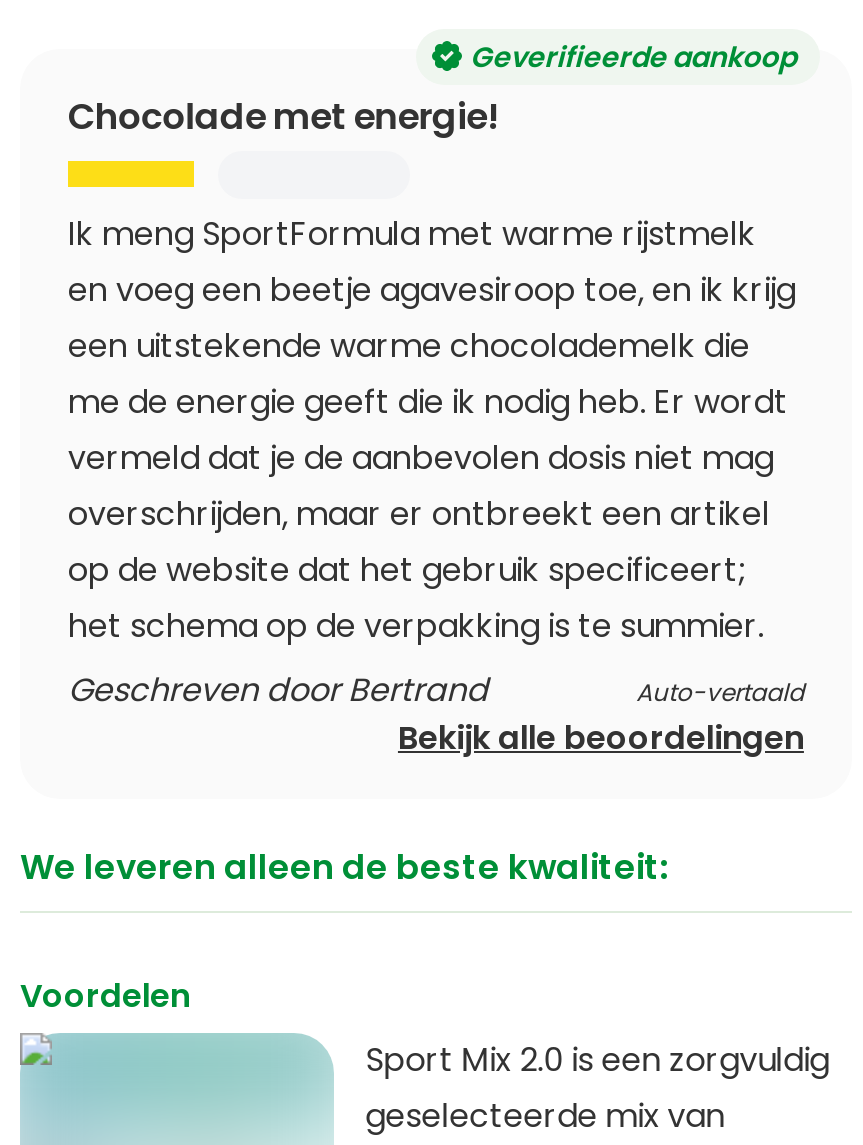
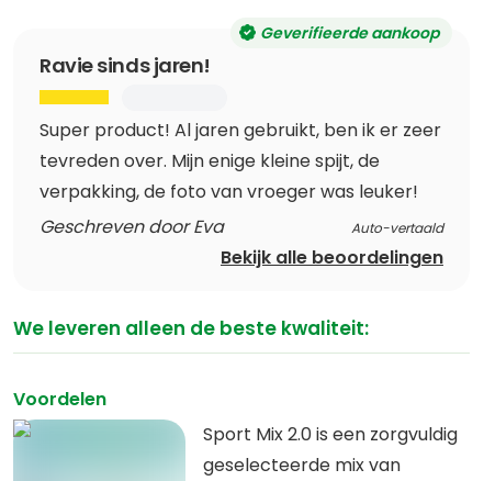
[68,90,500,140] Chocolade met energie! -> [40,51,211,79] Ravie sinds jaren!
[68,210,796,712] Ik meng SportFormula met warme rijstmelk | en voeg een beetje agavesiroop toe, en ik krijg | een uitstekende warme chocolademelk die | me de energie geeft die ik nodig heb. Er wordt | vermeld dat je de aanbevolen dosis niet mag | overschrijden, maar er ontbreekt een artikel | op de website dat het gebruik specificeert; | het schema op de verpakking is te summier. | Geschreven door Bertrand -> [40,117,441,239] Super product! Al jaren gebruikt, ben ik er zeer | tevreden over. Mijn enige kleine spijt, de | verpakking, de foto van vroeger was leuker! | Geschreven door Eva

